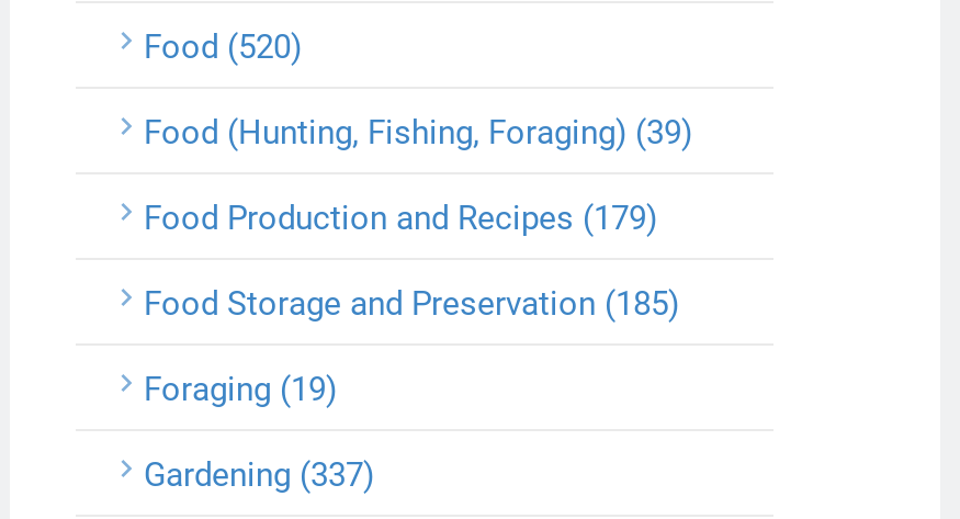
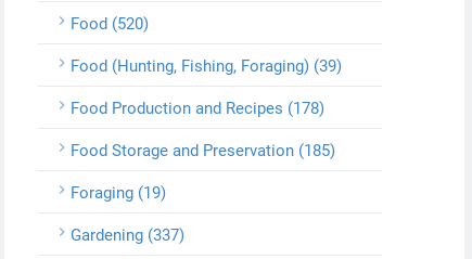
[144,199,657,239] Food Production and Recipes (179) -> [71,98,324,118] Food Production and Recipes (178)

